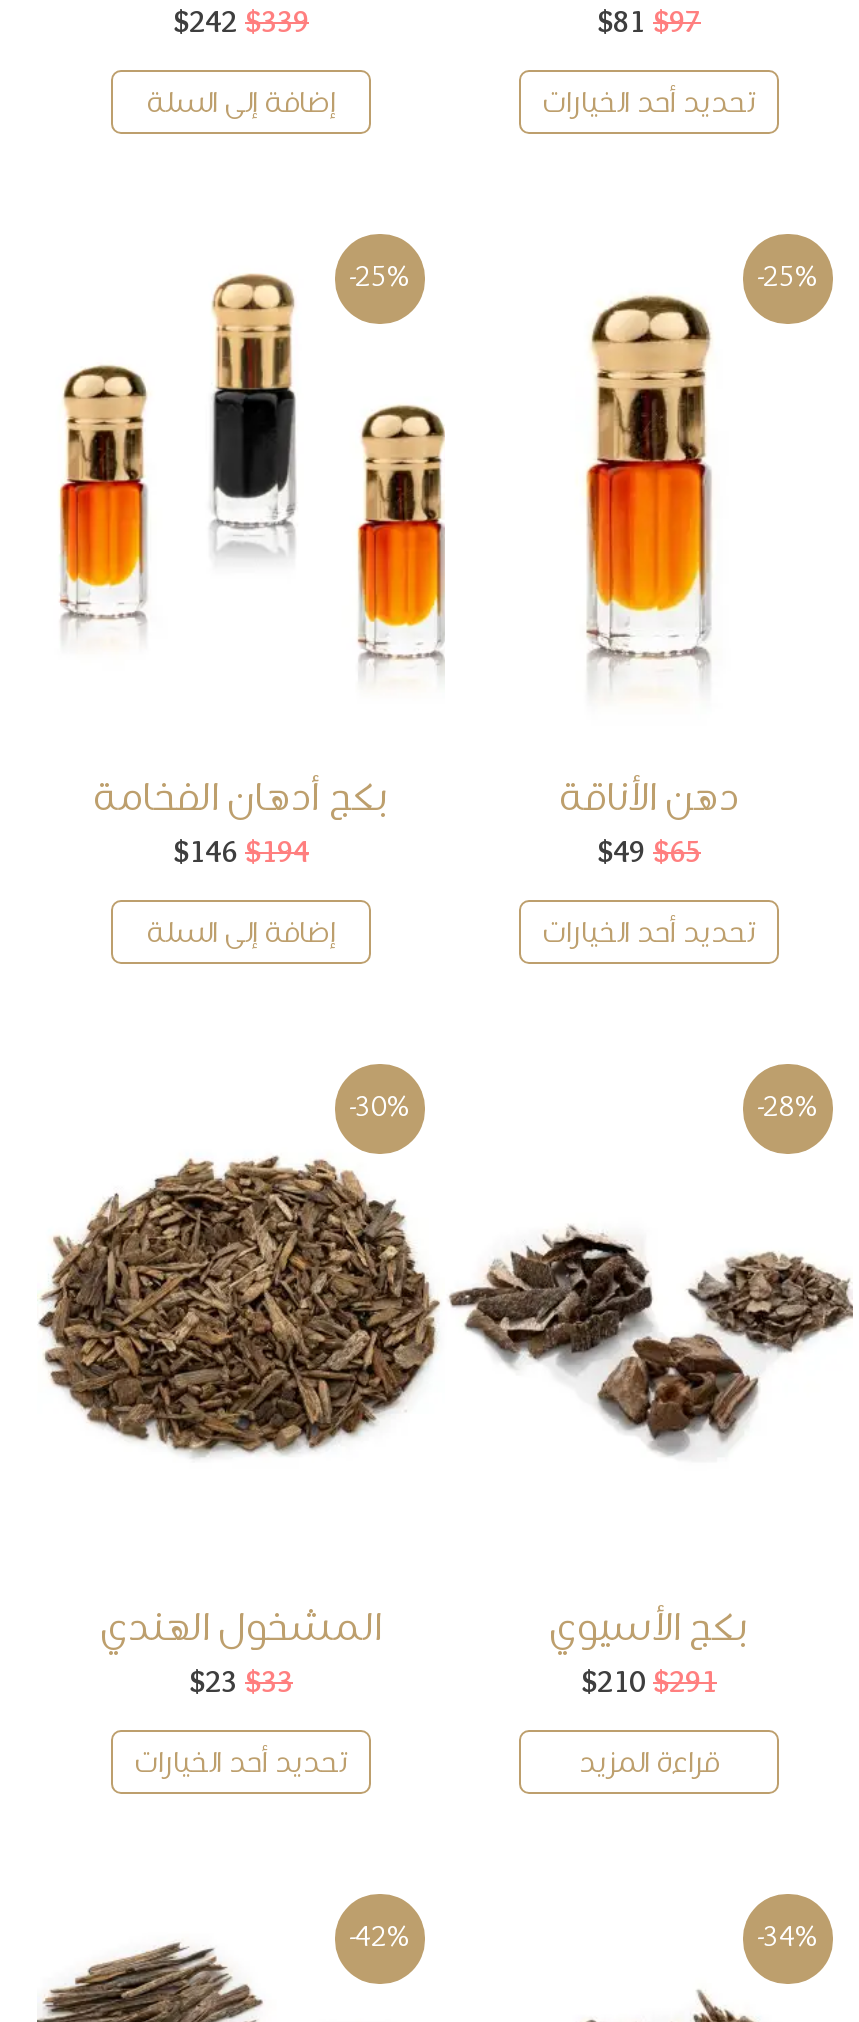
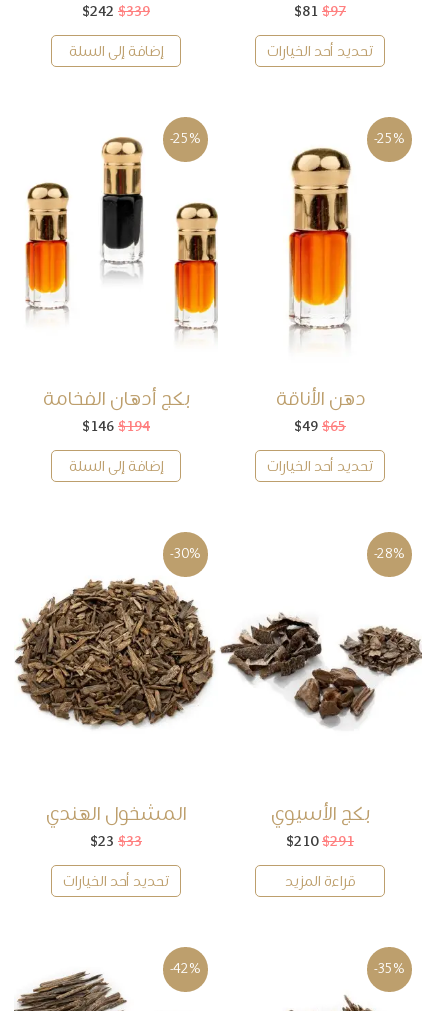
[757,1919,819,1959] -34% -> [374,959,405,979] -35%

